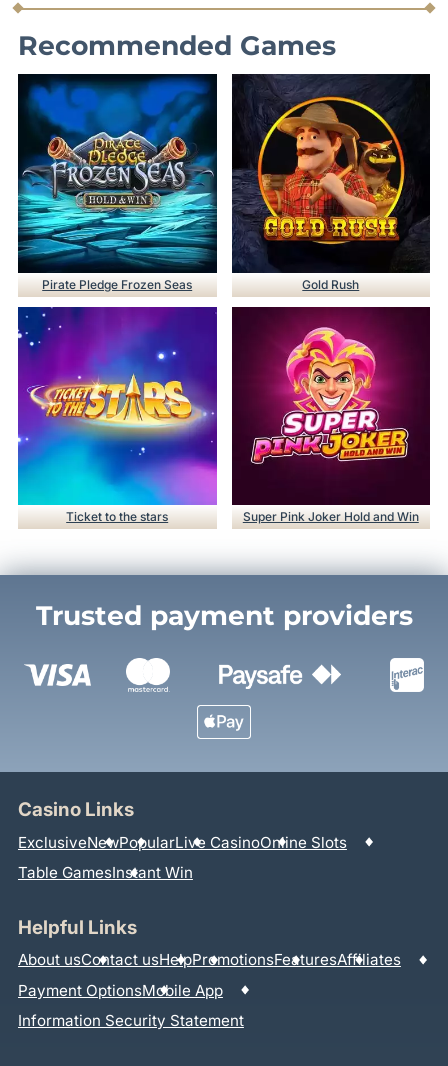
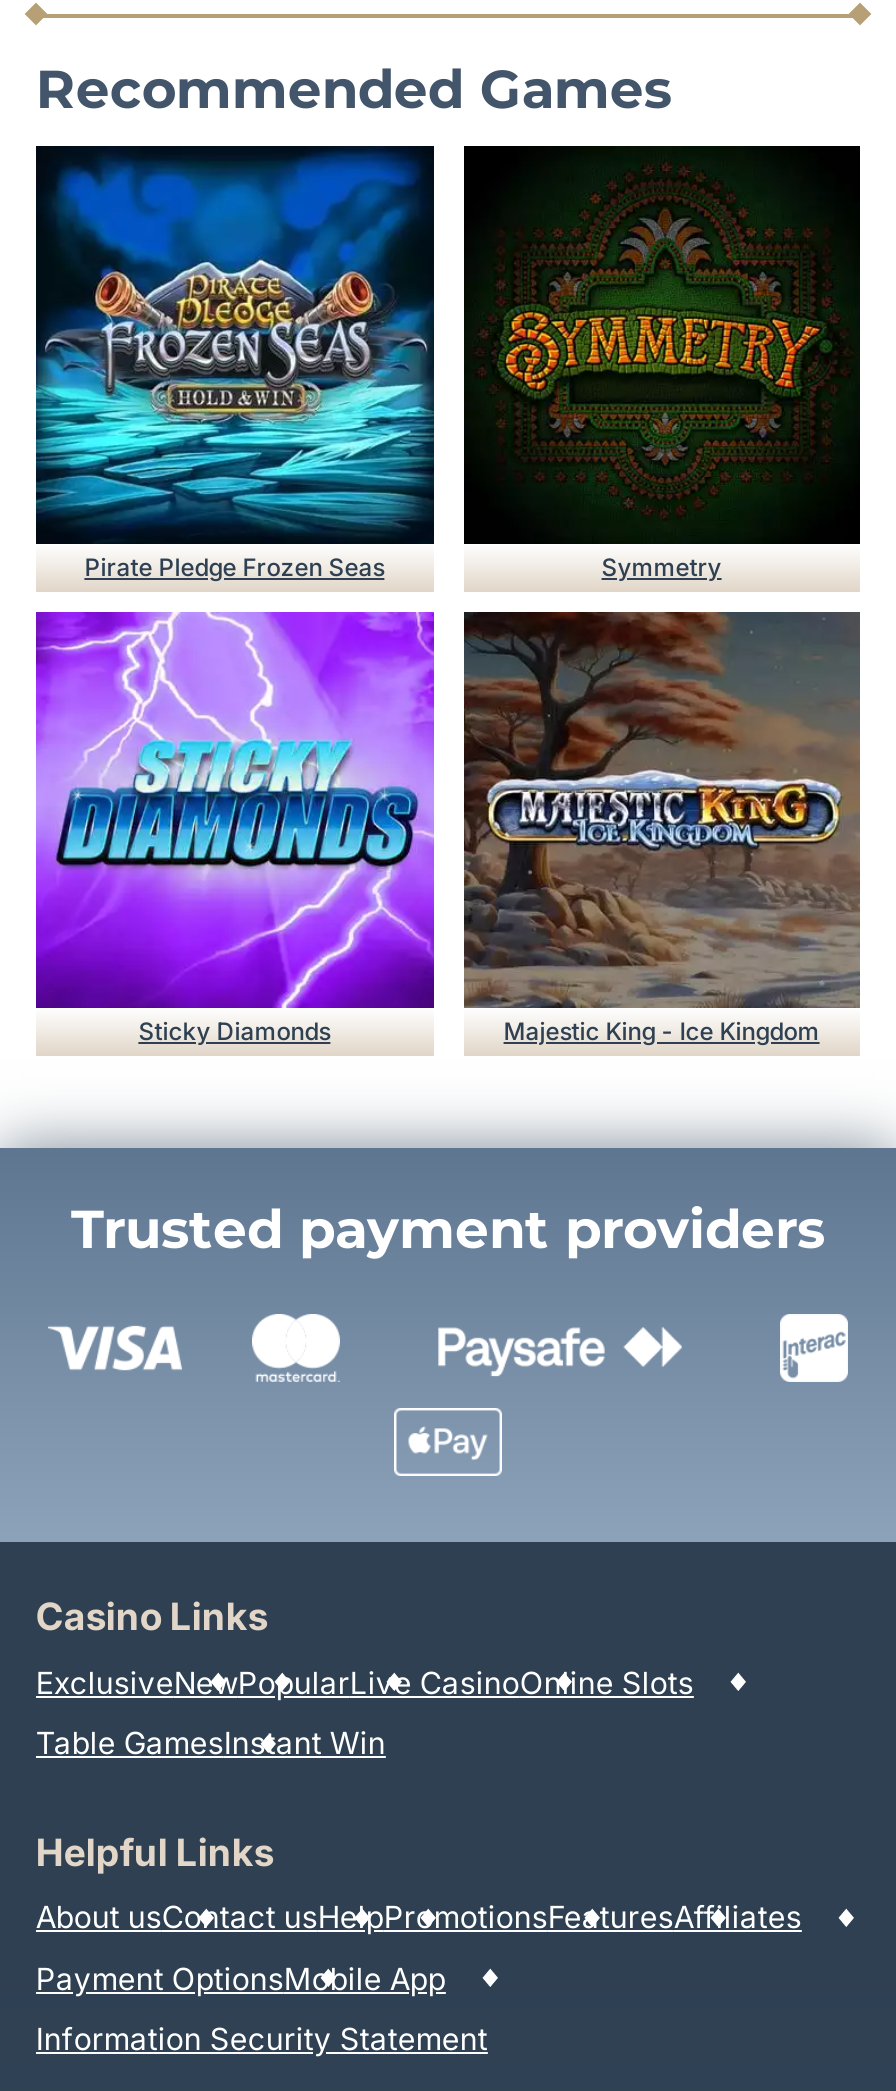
[232,74,430,291] [image] | Gold Rush -> [464,146,856,581] [image] | Symmetry
[17,306,419,524] [image] | Ticket to the stars | Super Pink Joker Hold and Win -> [34,610,820,1046] [image] | Sticky Diamonds | Majestic King - Ice Kingdom
[231,307,431,502] [image] -> [462,612,862,1002] [image]

